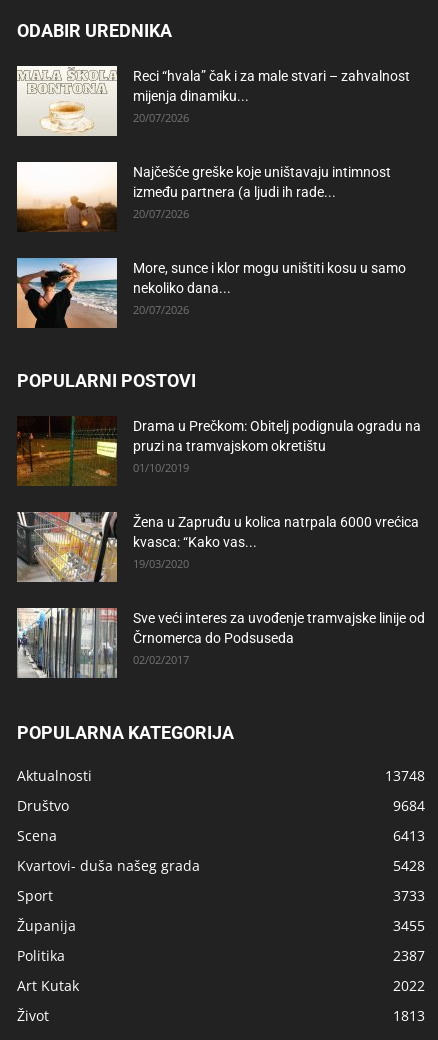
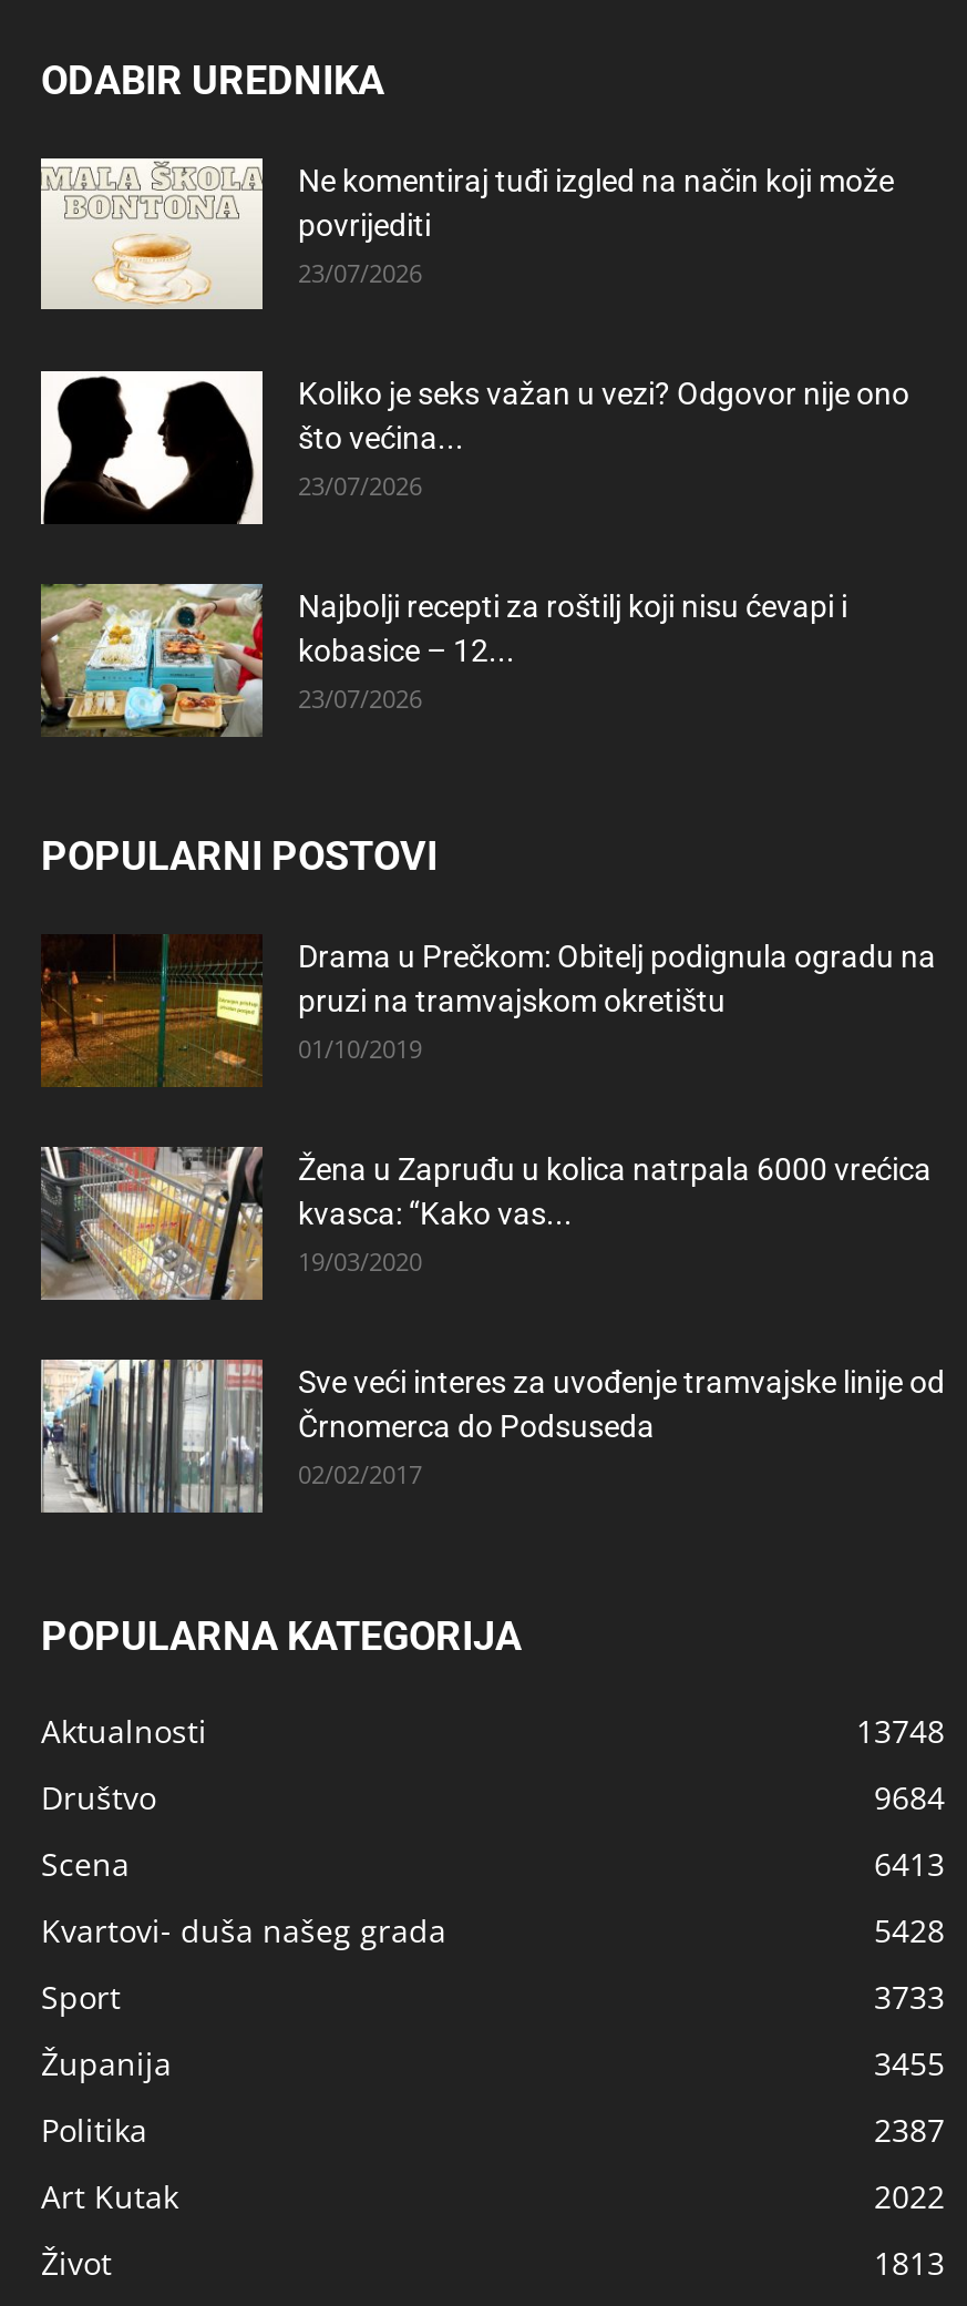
[133,68,410,125] Reci “hvala” čak i za male stvari – zahvalnost | mijenja dinamiku... | 20/07/2026 -> [298,163,894,290] Ne komentiraj tuđi izgled na način koji može | povrijediti | 23/07/2026
[16,163,391,232] [image] | Najčešće greške koje uništavaju intimnost | između partnera (a ljudi ih rade... | 20/07/2026 -> [39,376,909,526] [image] | Koliko je seks važan u vezi? Odgovor nije ono | što većina... | 23/07/2026
[16,257,406,329] [image] | More, sunce i klor mogu uništiti kosu u samo | nekoliko dana... | 20/07/2026 -> [39,582,847,739] [image] | Najbolji recepti za roštilj koji nisu ćevapi i | kobasice – 12... | 23/07/2026

